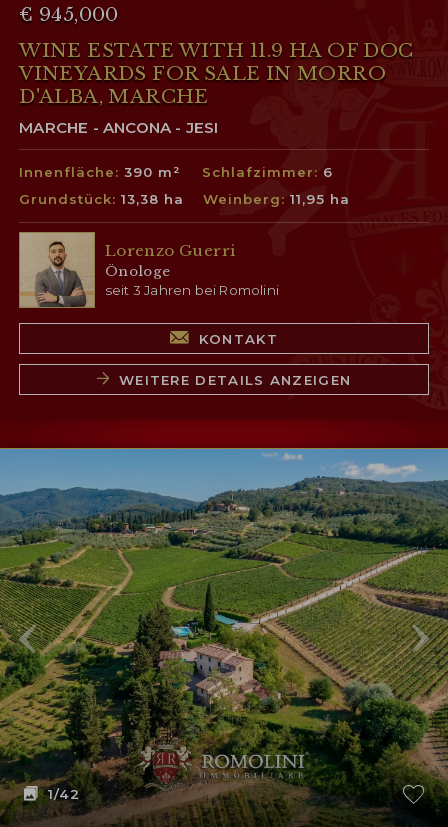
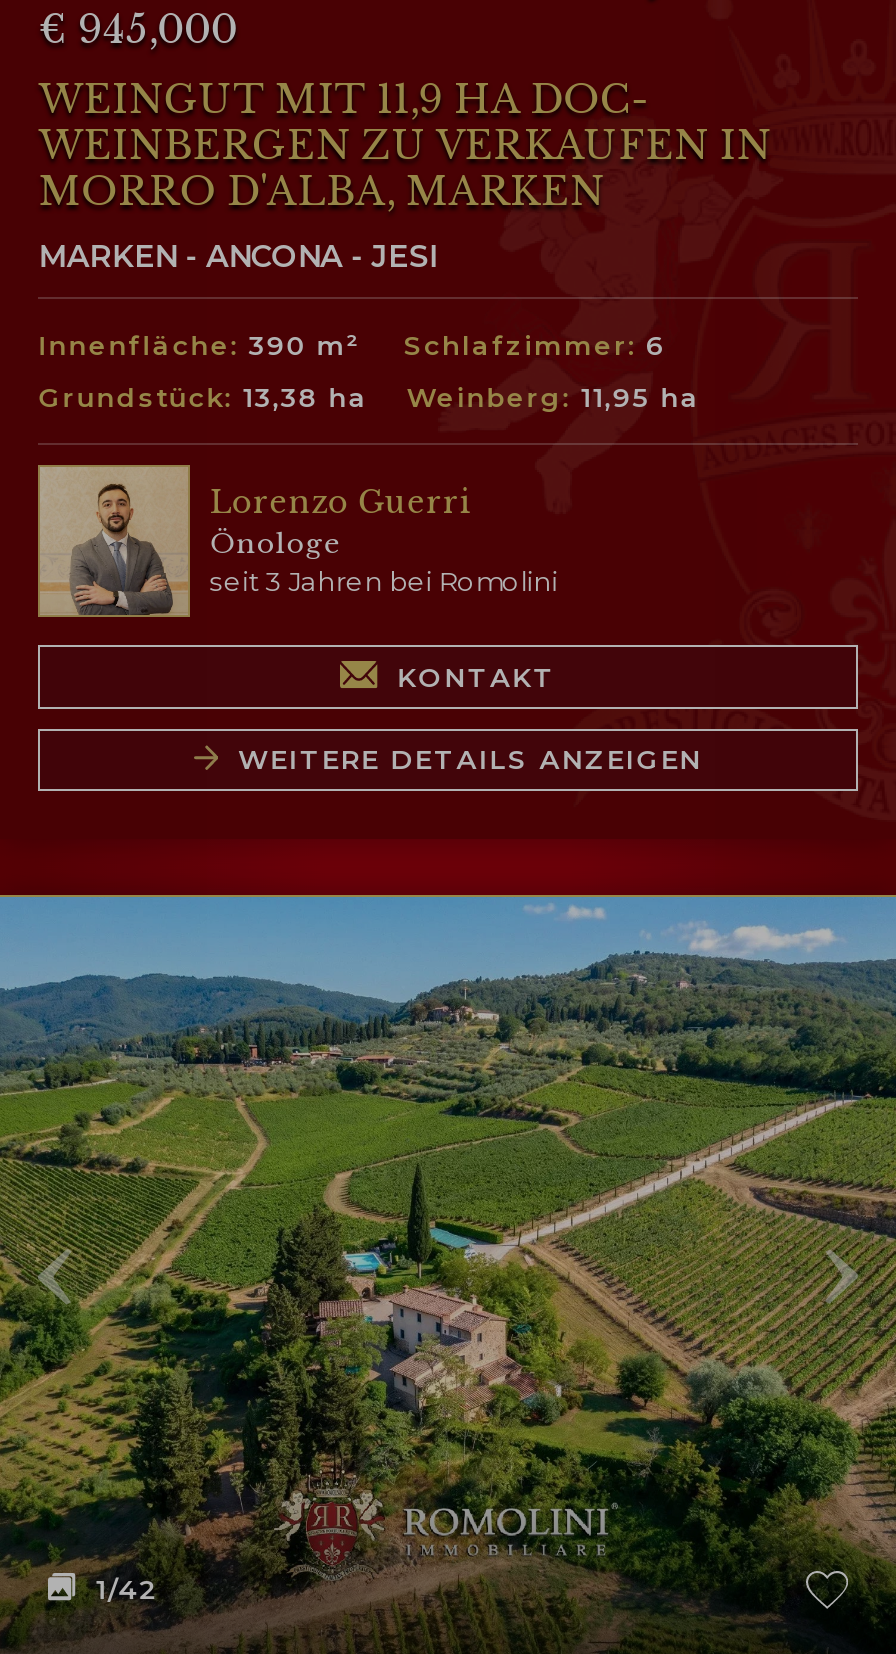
[19,39,414,108] WINE ESTATE WITH 11.9 HA OF DOC | VINEYARDS FOR SALE IN MORRO | D'ALBA, MARCHE -> [38,77,771,215] WEINGUT MIT 11,9 HA DOC- | WEINBERGEN ZU VERKAUFEN IN | MORRO D'ALBA, MARKEN
[19,118,219,137] MARCHE - ANCONA - JESI -> [38,236,437,274] MARKEN - ANCONA - JESI

